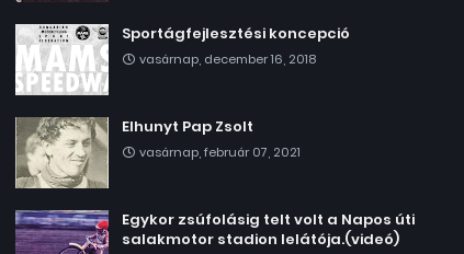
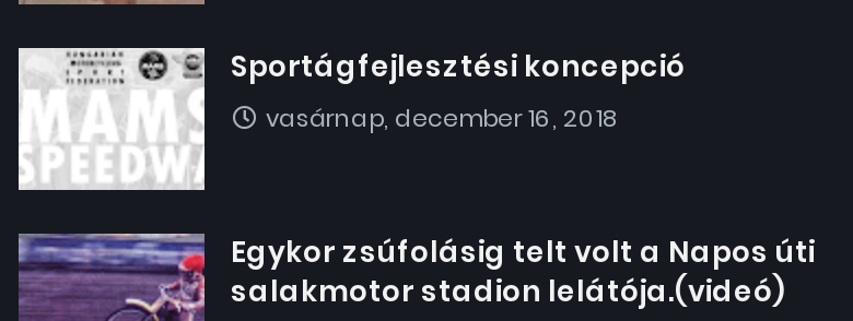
[15,116,301,188] [image] | Elhunyt Pap Zsolt | vasárnap, február 07, 2021 -> none

